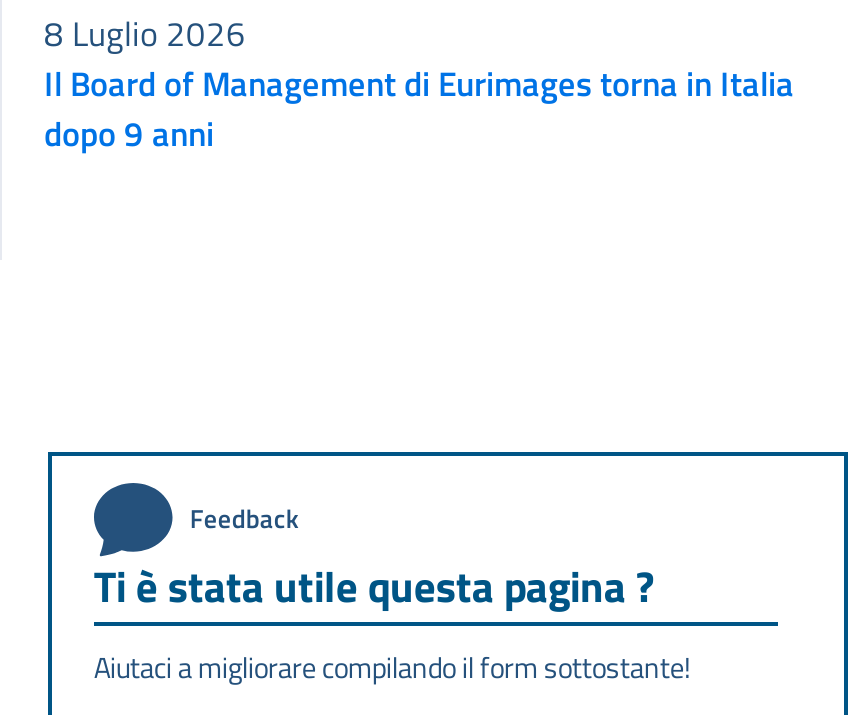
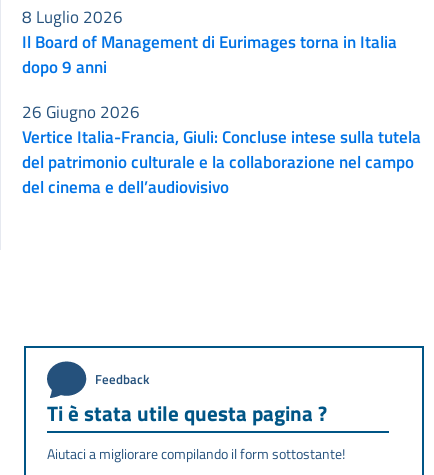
none -> [22,124,421,200] Vertice Italia-Francia, Giuli: Concluse intese sulla tutela | del patrimonio culturale e la collaborazione nel campo | del cinema e dell’audiovisivo
none -> [22,99,140,125] 26 Giugno 2026

